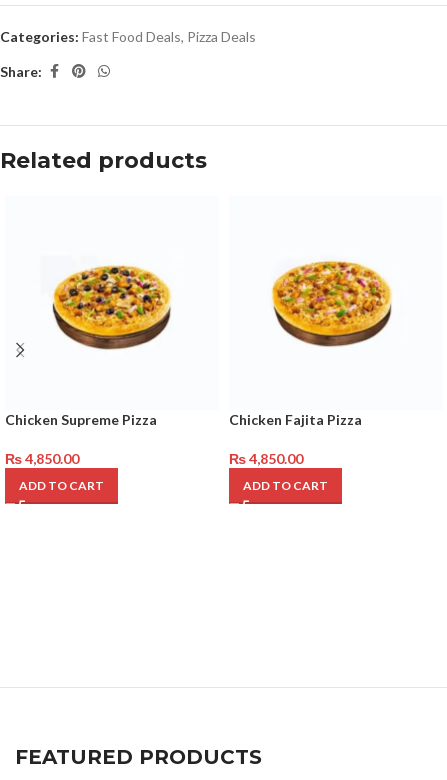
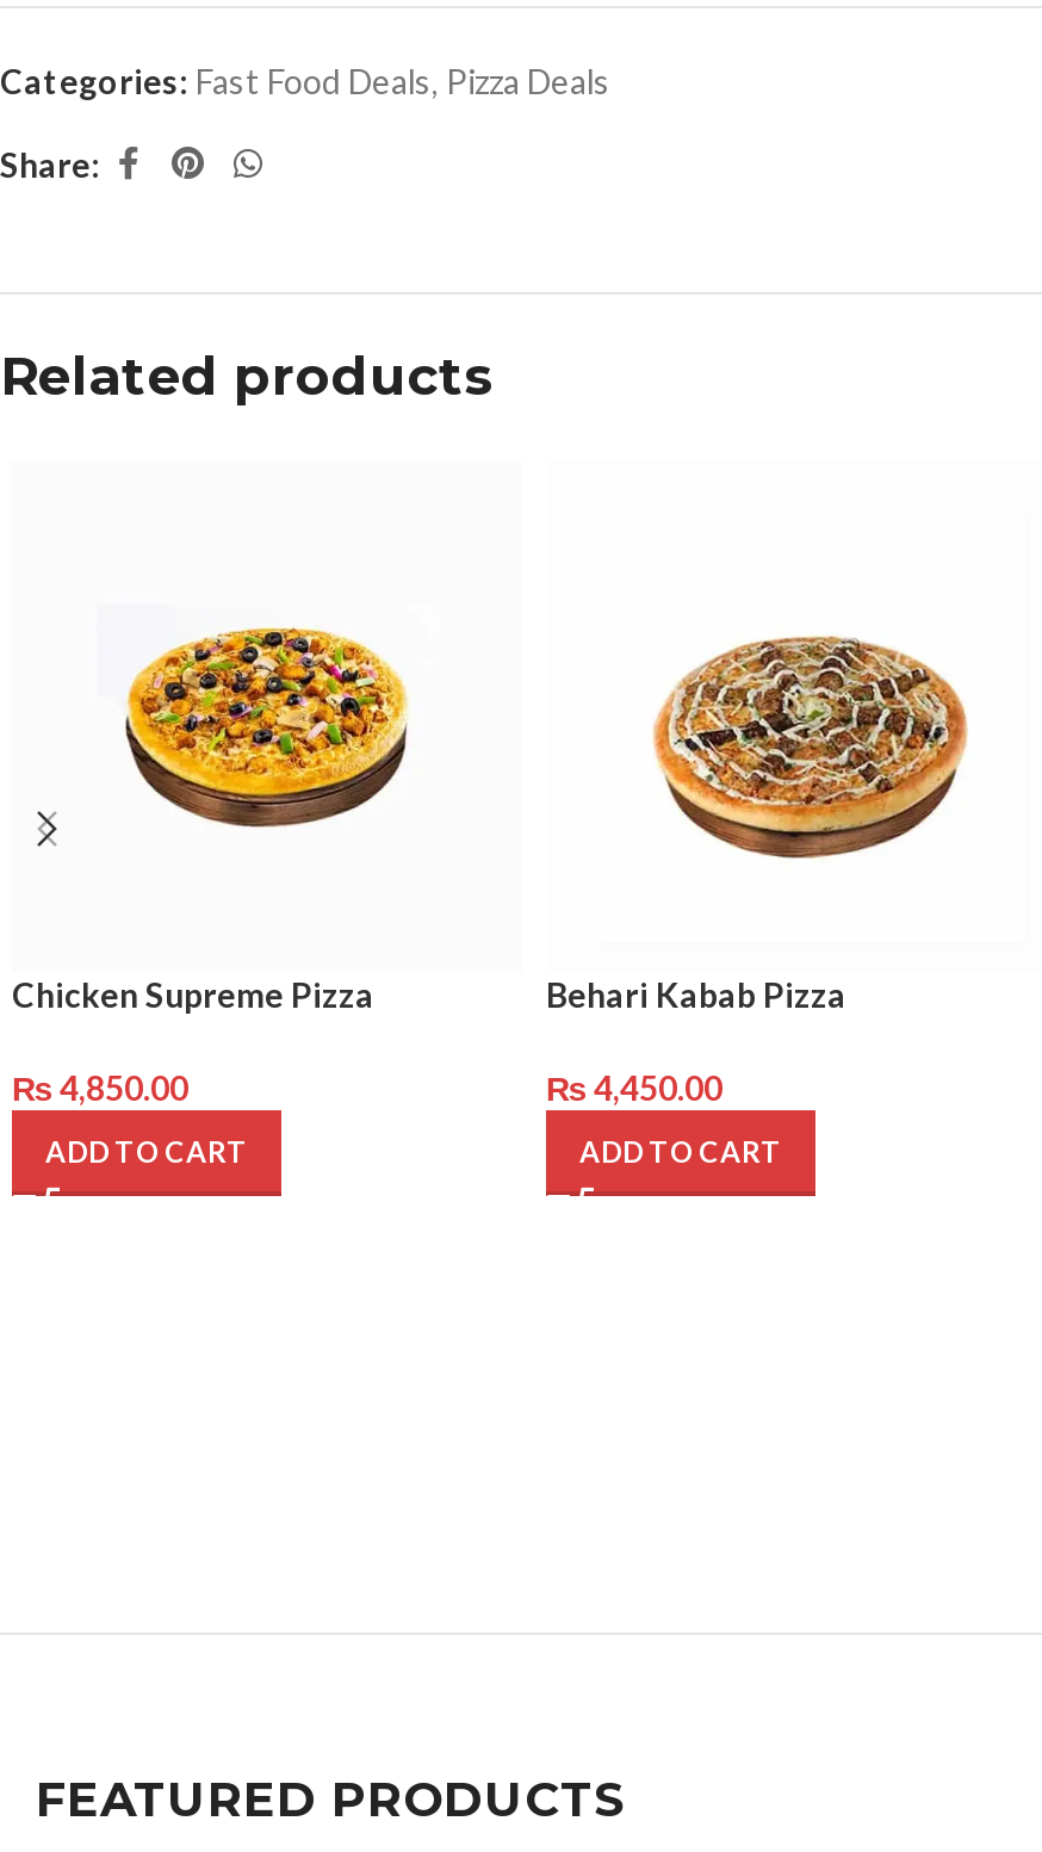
[271,260,405,362] [image] -> [649,617,970,860] [image]
[229,411,362,428] Chicken Fajita Pizza -> [546,974,846,1015] Behari Kabab Pizza
[229,450,303,467] ₨ 4,850.00 -> [546,1067,722,1108] ₨ 4,450.00

